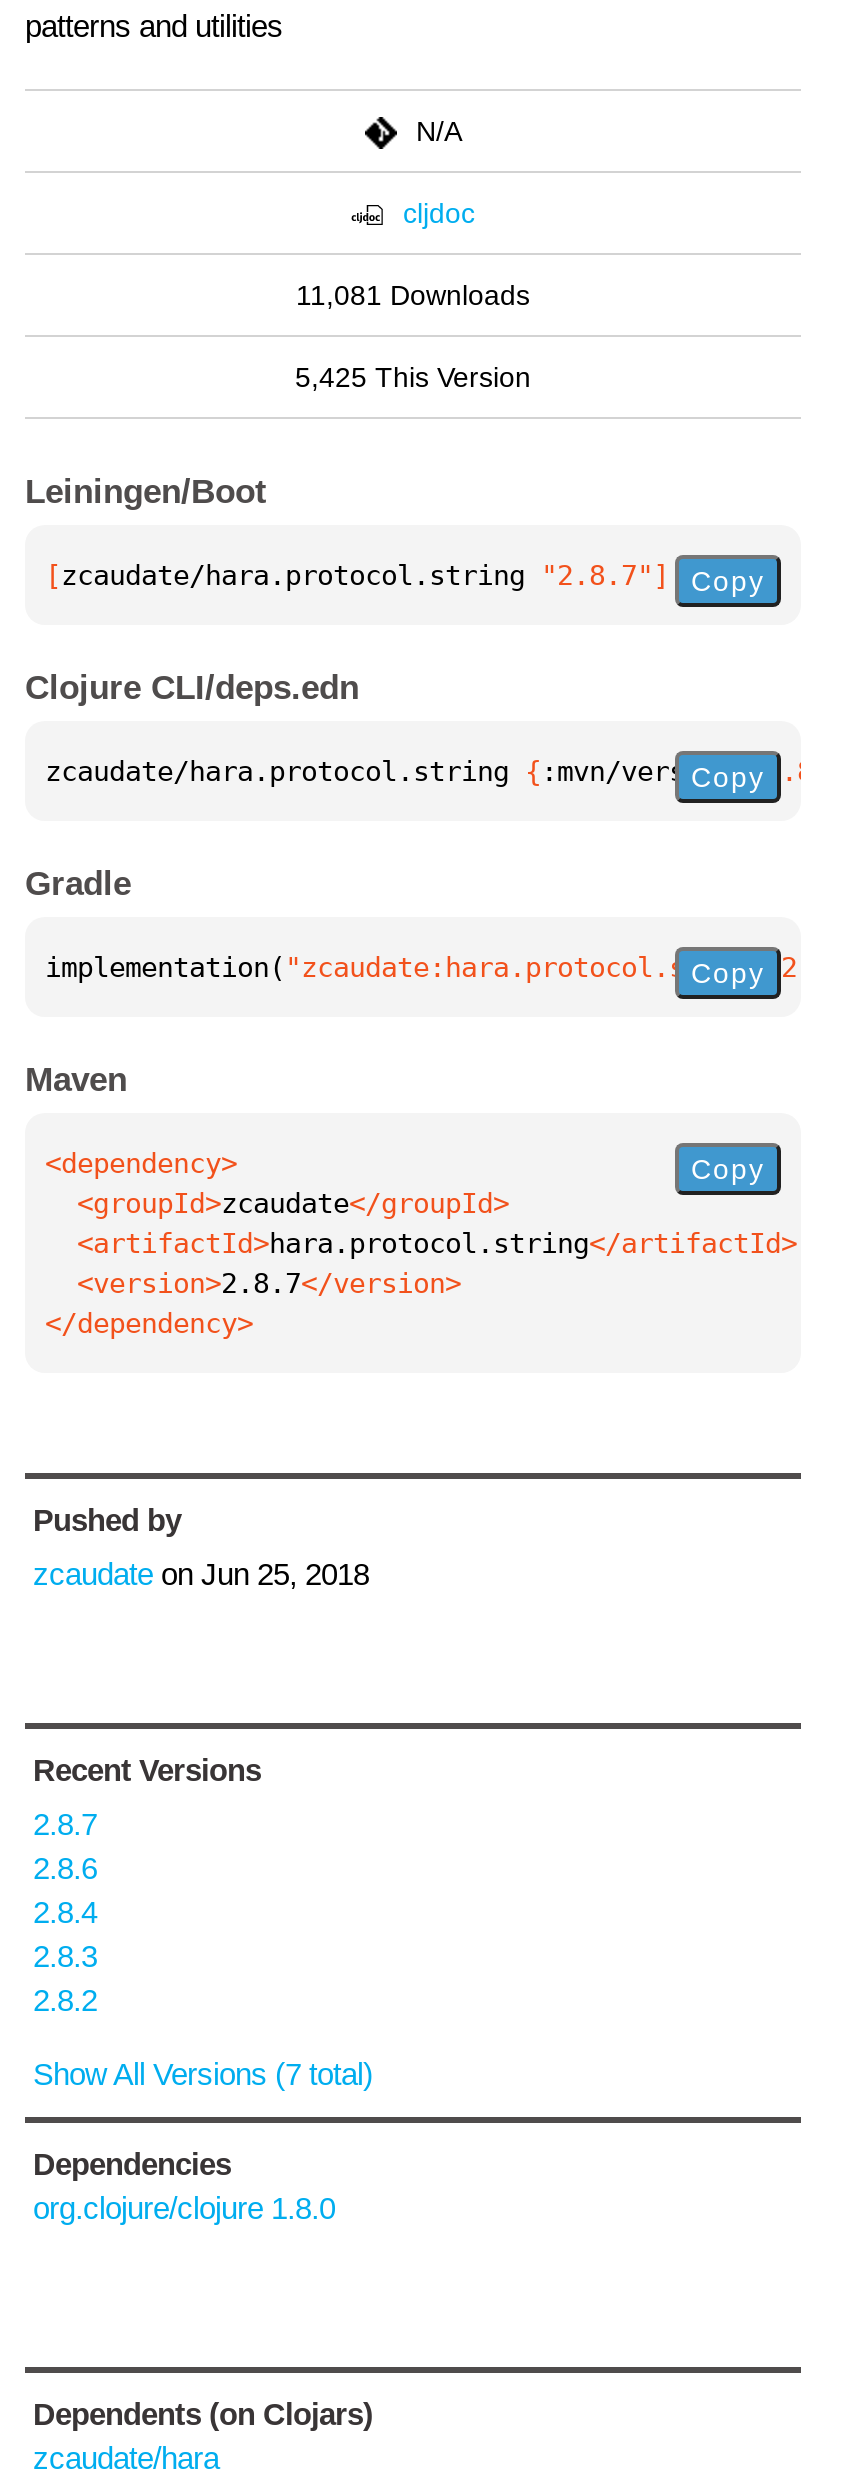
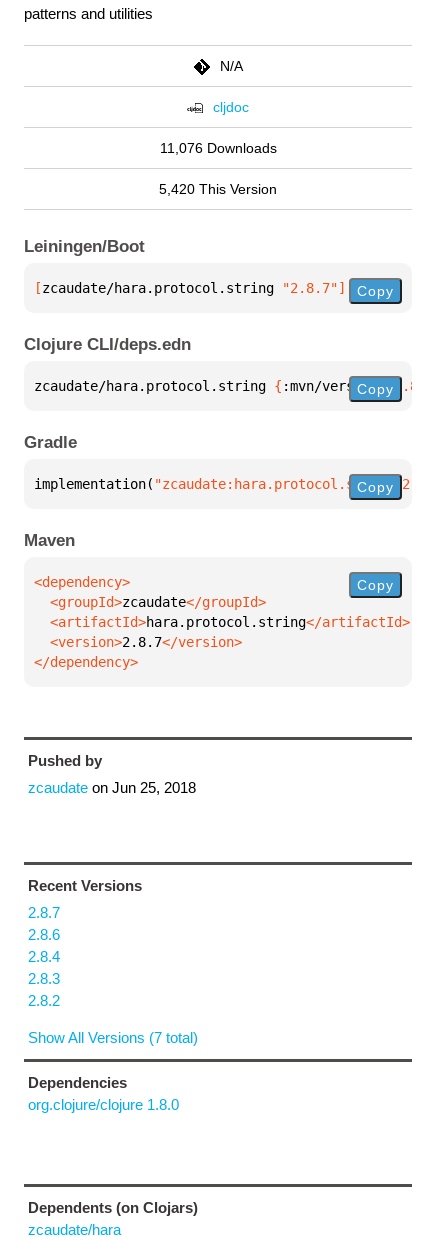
[296,279,530,311] 11,081 Downloads -> [159,140,276,156] 11,076 Downloads
[295,361,531,393] 5,425 This Version -> [159,181,277,197] 5,420 This Version

